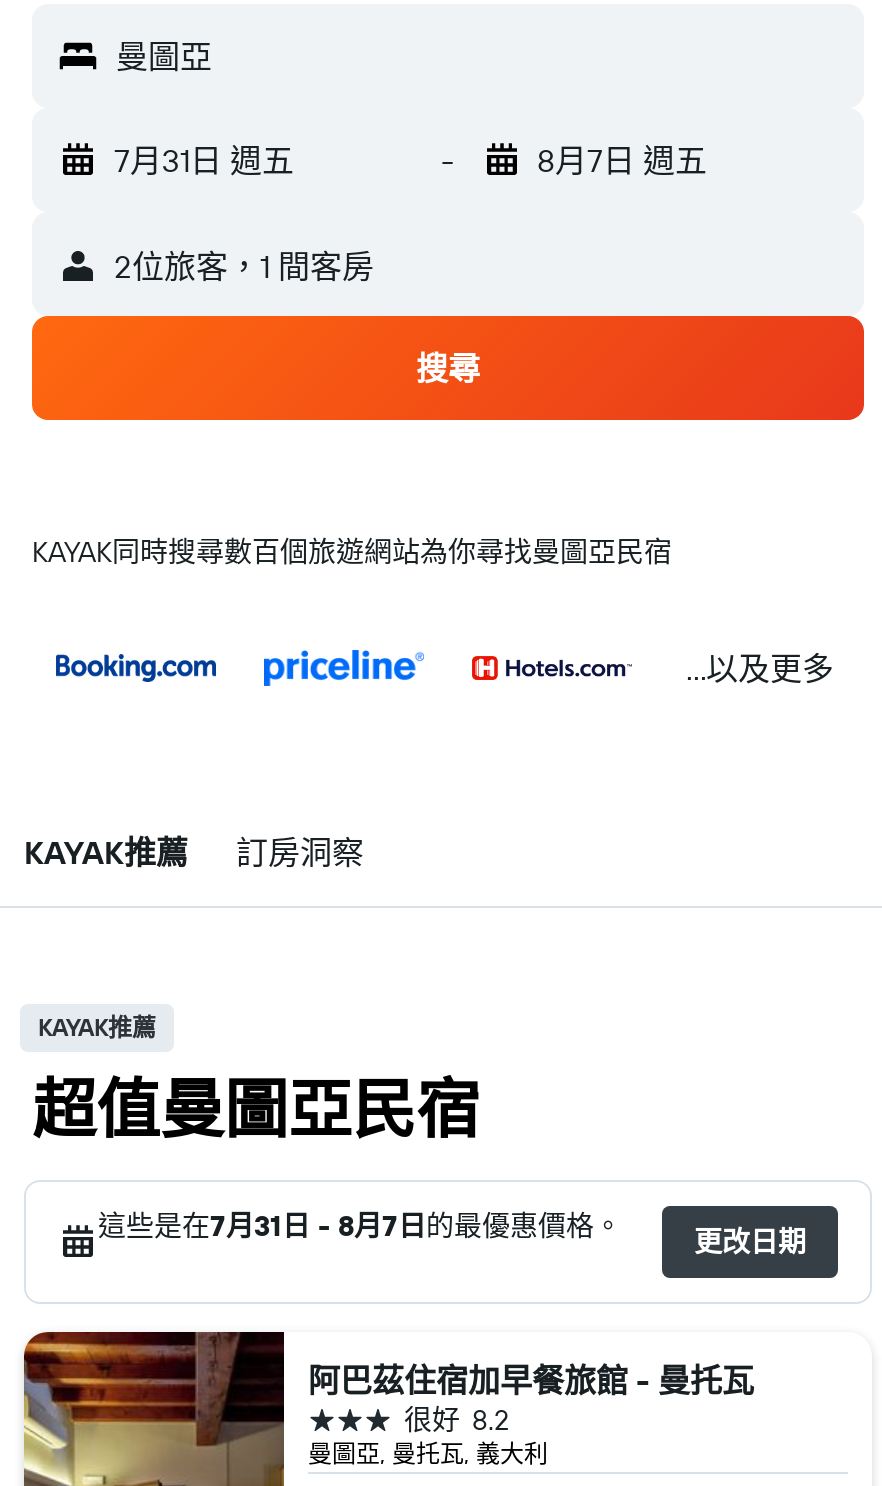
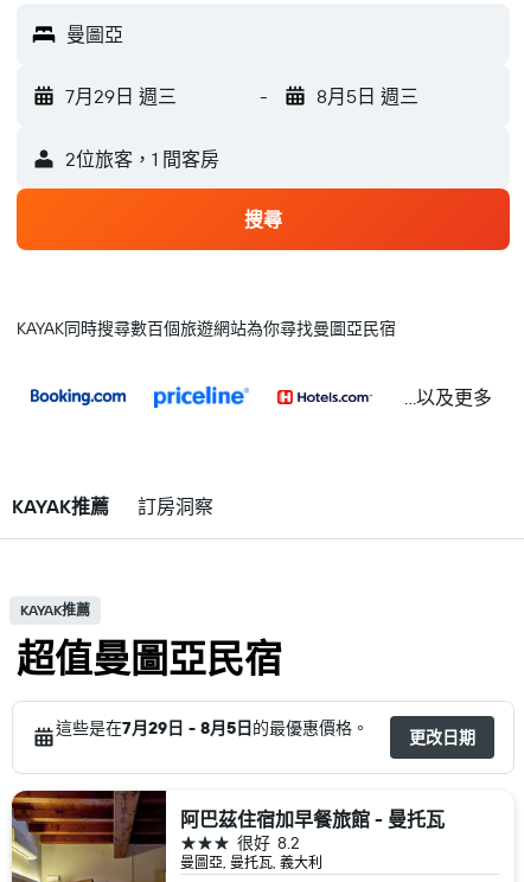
[114,140,294,180] 7月31日 週五 -> [65,84,177,108] 7月29日 週三
[537,140,707,180] 8月7日 週五 -> [316,84,418,108] 8月5日 週三
[98,1208,622,1244] 這些是在7月31日 - 8月7日的最優惠價格。 -> [56,717,369,739] 這些是在7月29日 - 8月5日的最優惠價格。

